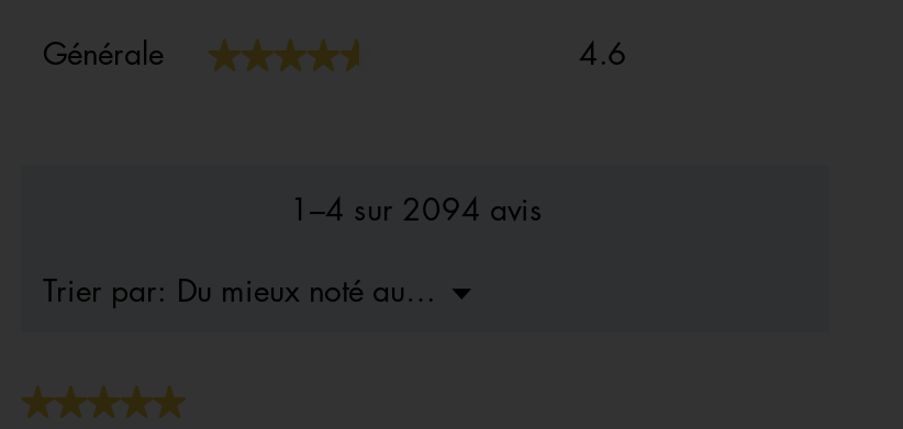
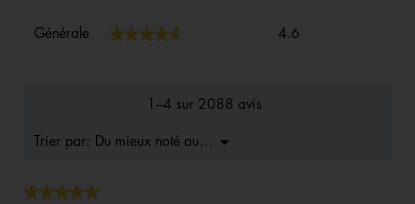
[290,193,560,224] 1–4 sur 2094 avis -> [146,97,269,111] 1–4 sur 2088 avis

